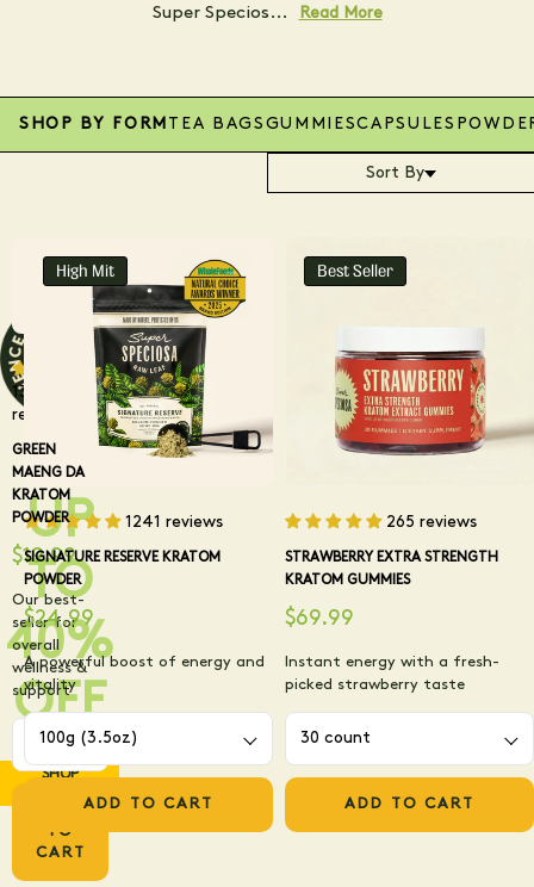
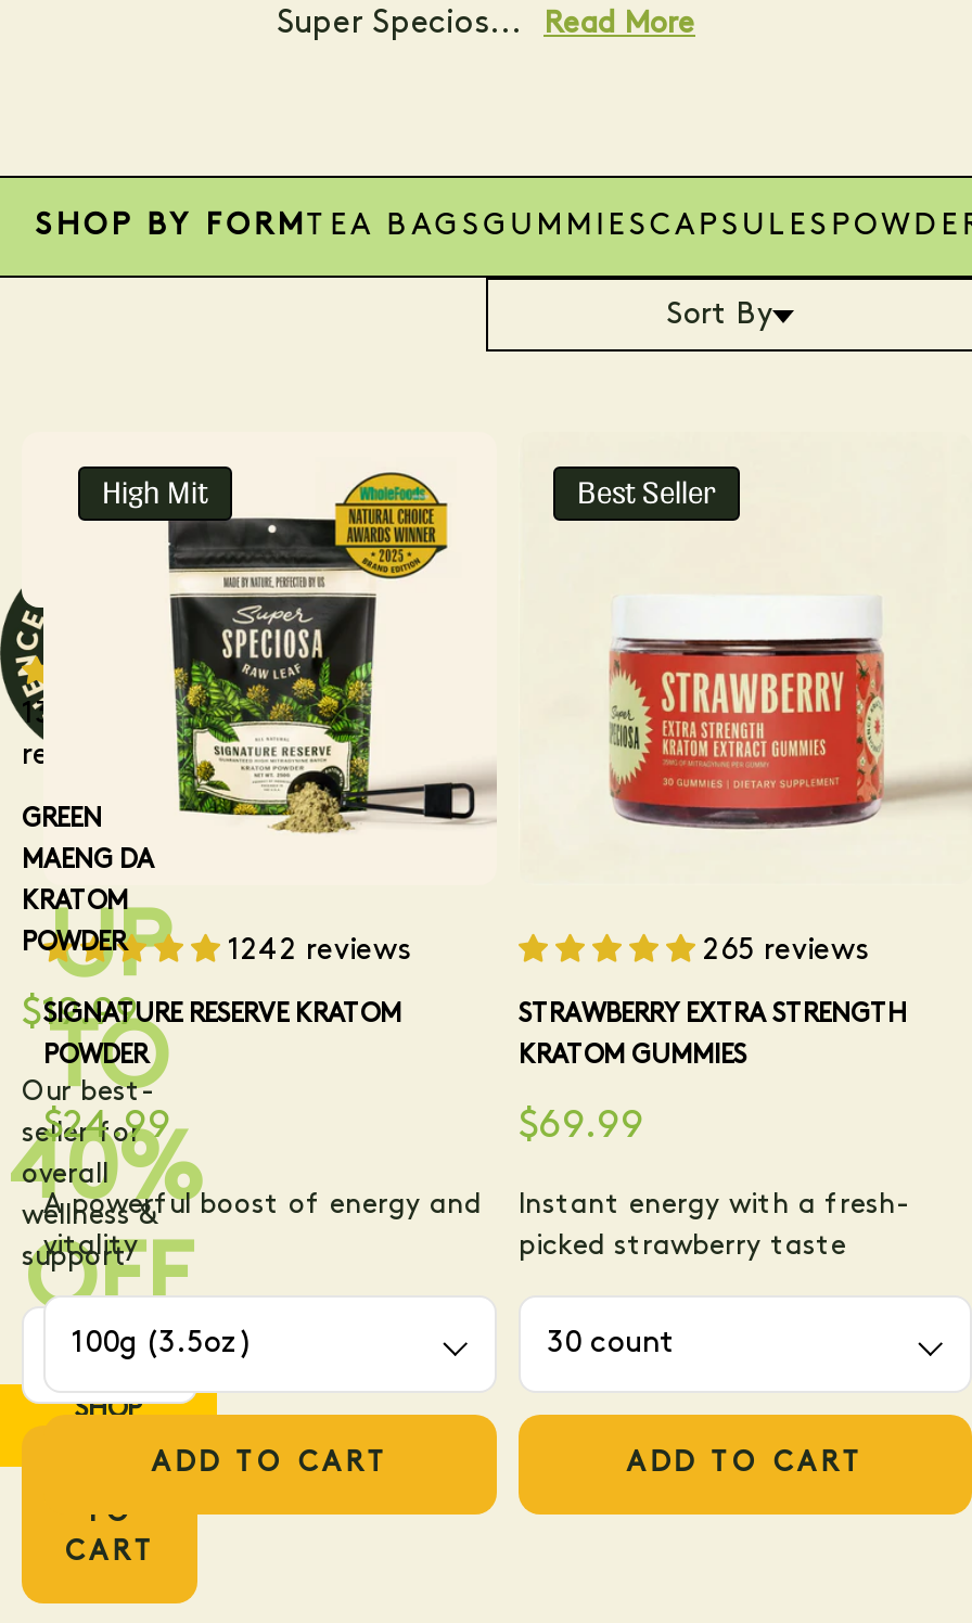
[125,514,223,531] 1241 reviews -> [228,935,410,967] 1242 reviews

